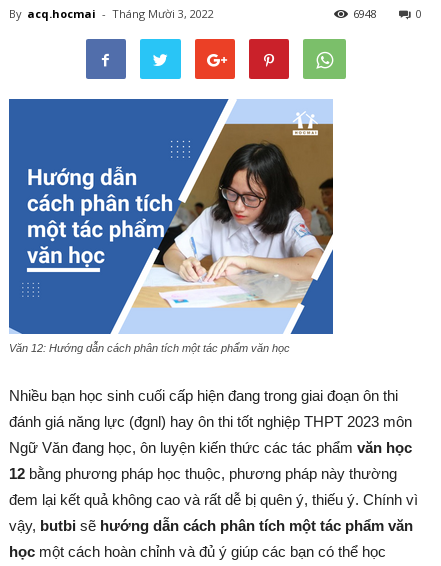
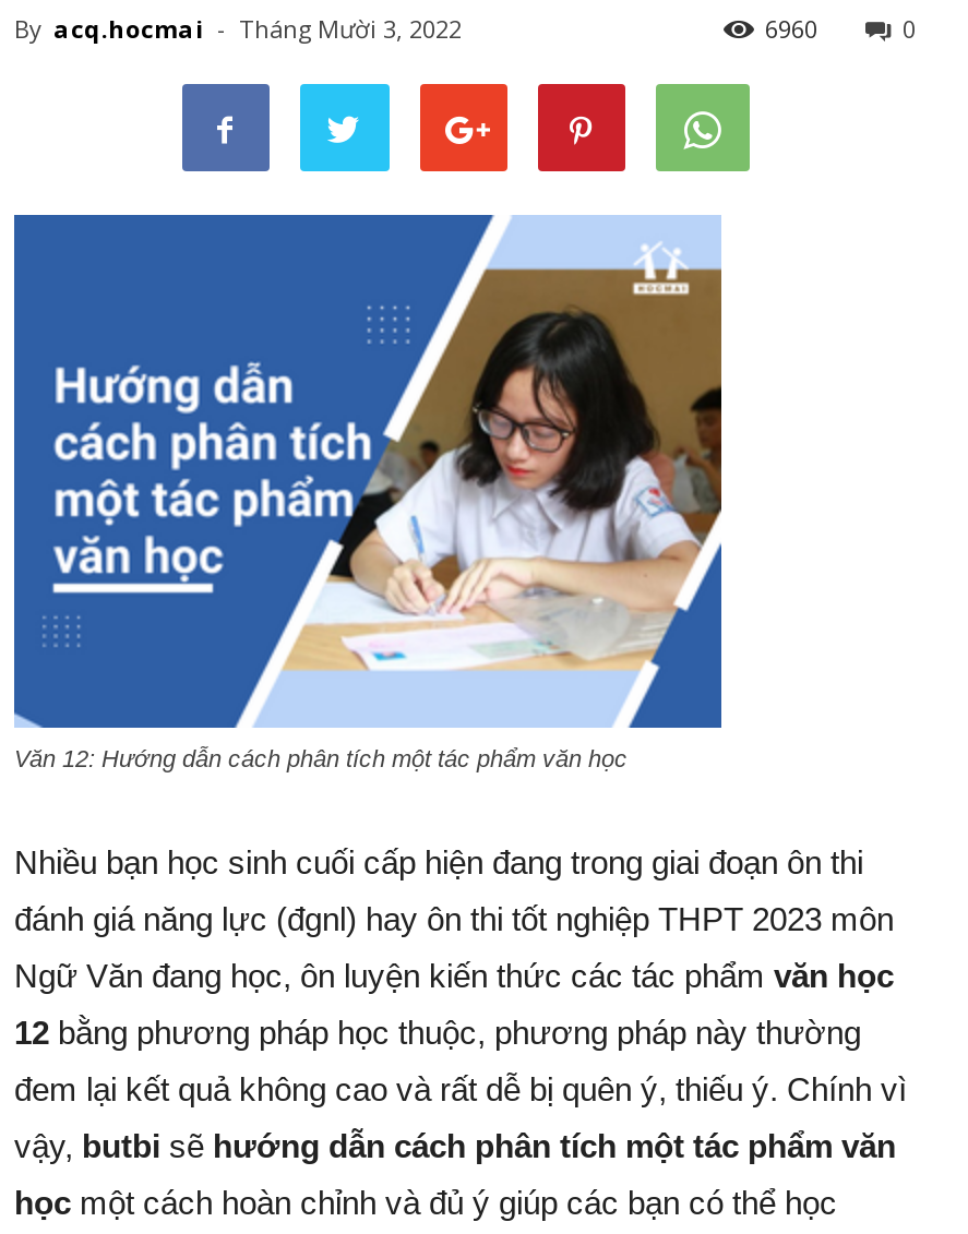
[353,6,377,21] 6948 -> [765,12,817,45] 6960

